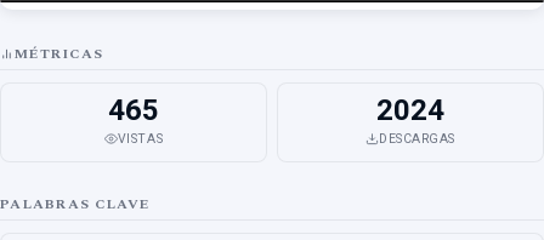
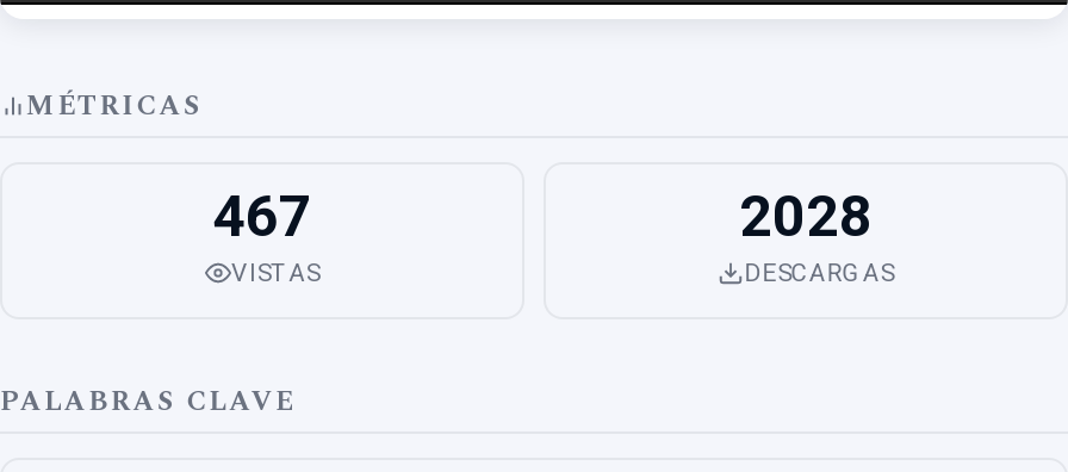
[108,93,159,127] 465 -> [212,184,312,251] 467
[376,93,444,127] 2024 -> [739,184,873,251] 2028

